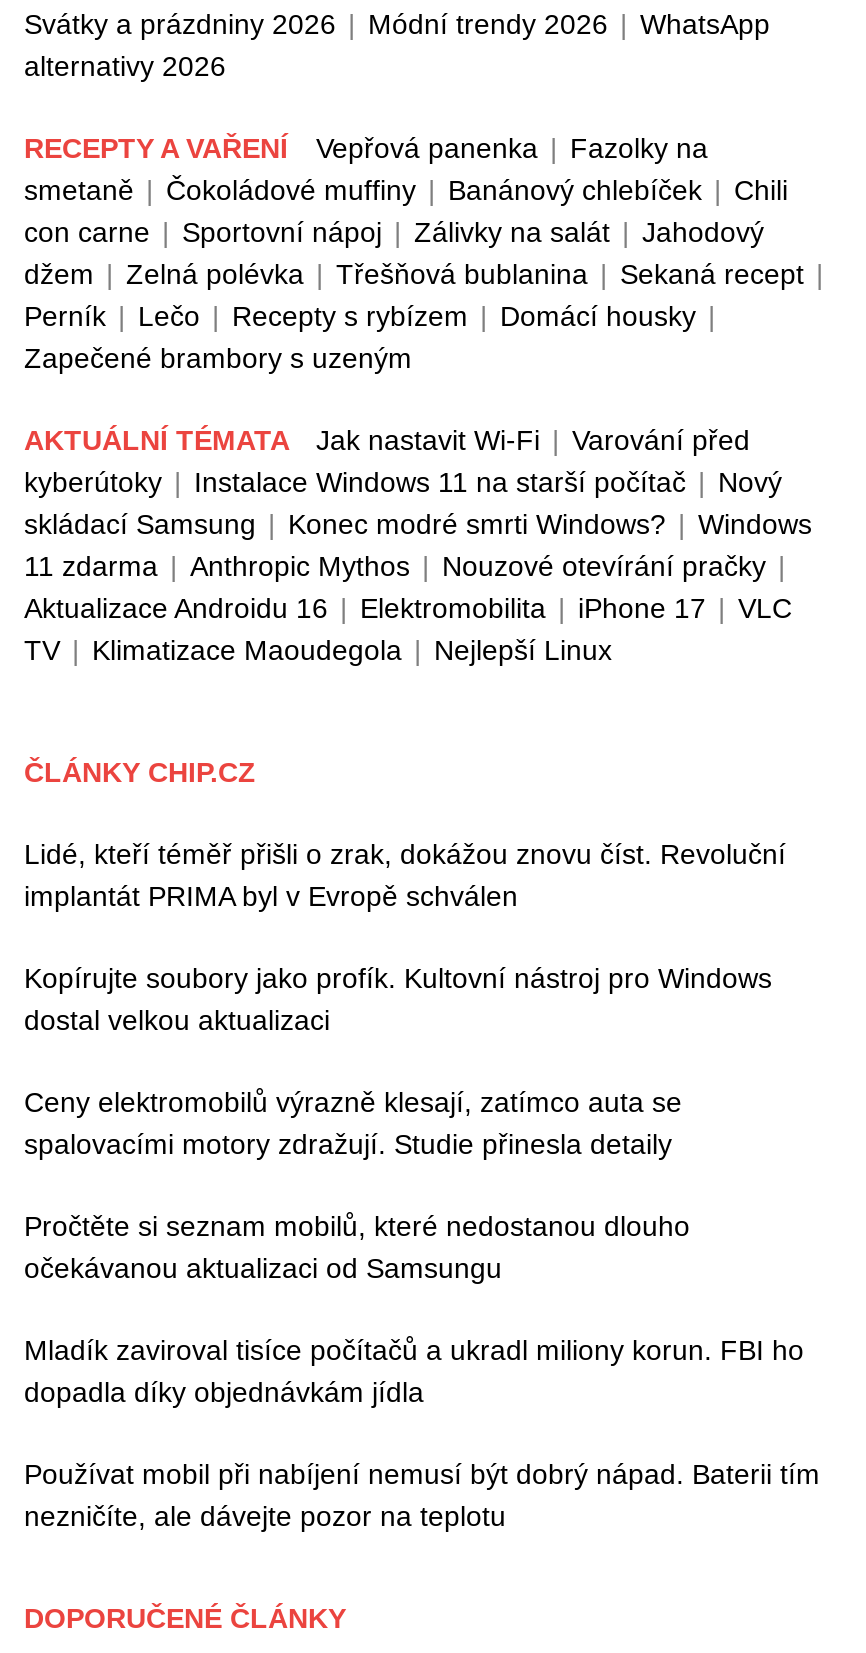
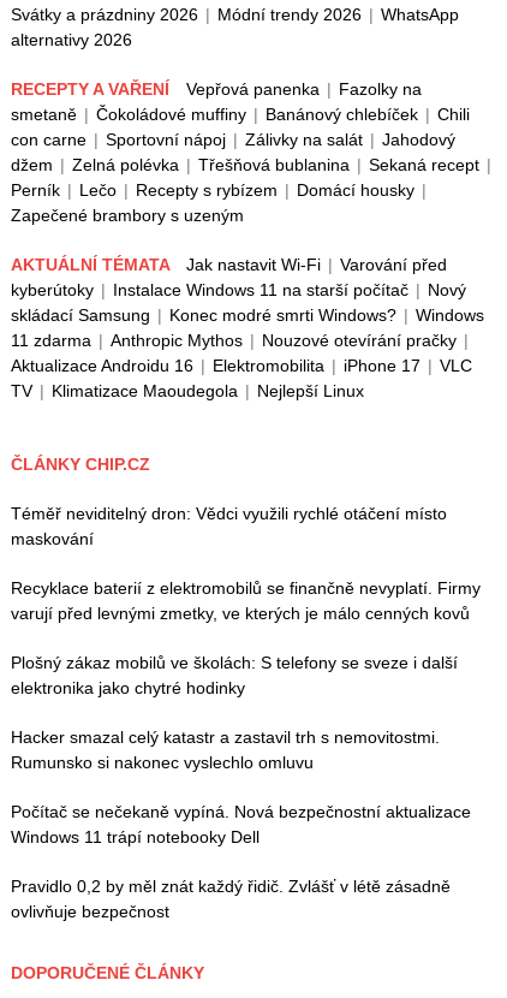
[24,838,786,912] Lidé, kteří téměř přišli o zrak, dokážou znovu číst. Revoluční | implantát PRIMA byl v Evropě schválen -> [11,504,447,549] Téměř neviditelný dron: Vědci využili rychlé otáčení místo | maskování
[24,962,772,1036] Kopírujte soubory jako profík. Kultovní nástroj pro Windows | dostal velkou aktualizaci -> [11,579,481,623] Recyklace baterií z elektromobilů se finančně nevyplatí. Firmy | varují před levnými zmetky, ve kterých je málo cenných kovů
[24,1086,682,1160] Ceny elektromobilů výrazně klesají, zatímco auta se | spalovacími motory zdražují. Studie přinesla detaily -> [11,653,458,698] Plošný zákaz mobilů ve školách: S telefony se sveze i další | elektronika jako chytré hodinky
[24,1210,690,1284] Pročtěte si seznam mobilů, které nedostanou dlouho | očekávanou aktualizaci od Samsungu -> [11,728,440,772] Hacker smazal celý katastr a zastavil trh s nemovitostmi. | Rumunsko si nakonec vyslechlo omluvu
[24,1334,804,1408] Mladík zaviroval tisíce počítačů a ukradl miliony korun. FBI ho | dopadla díky objednávkám jídla -> [11,802,471,847] Počítač se nečekaně vypíná. Nová bezpečnostní aktualizace | Windows 11 trápí notebooky Dell
[24,1458,820,1532] Používat mobil při nabíjení nemusí být dobrý nápad. Baterii tím | nezničíte, ale dávejte pozor na teplotu -> [11,877,451,921] Pravidlo 0,2 by měl znát každý řidič. Zvlášť v létě zásadně | ovlivňuje bezpečnost

